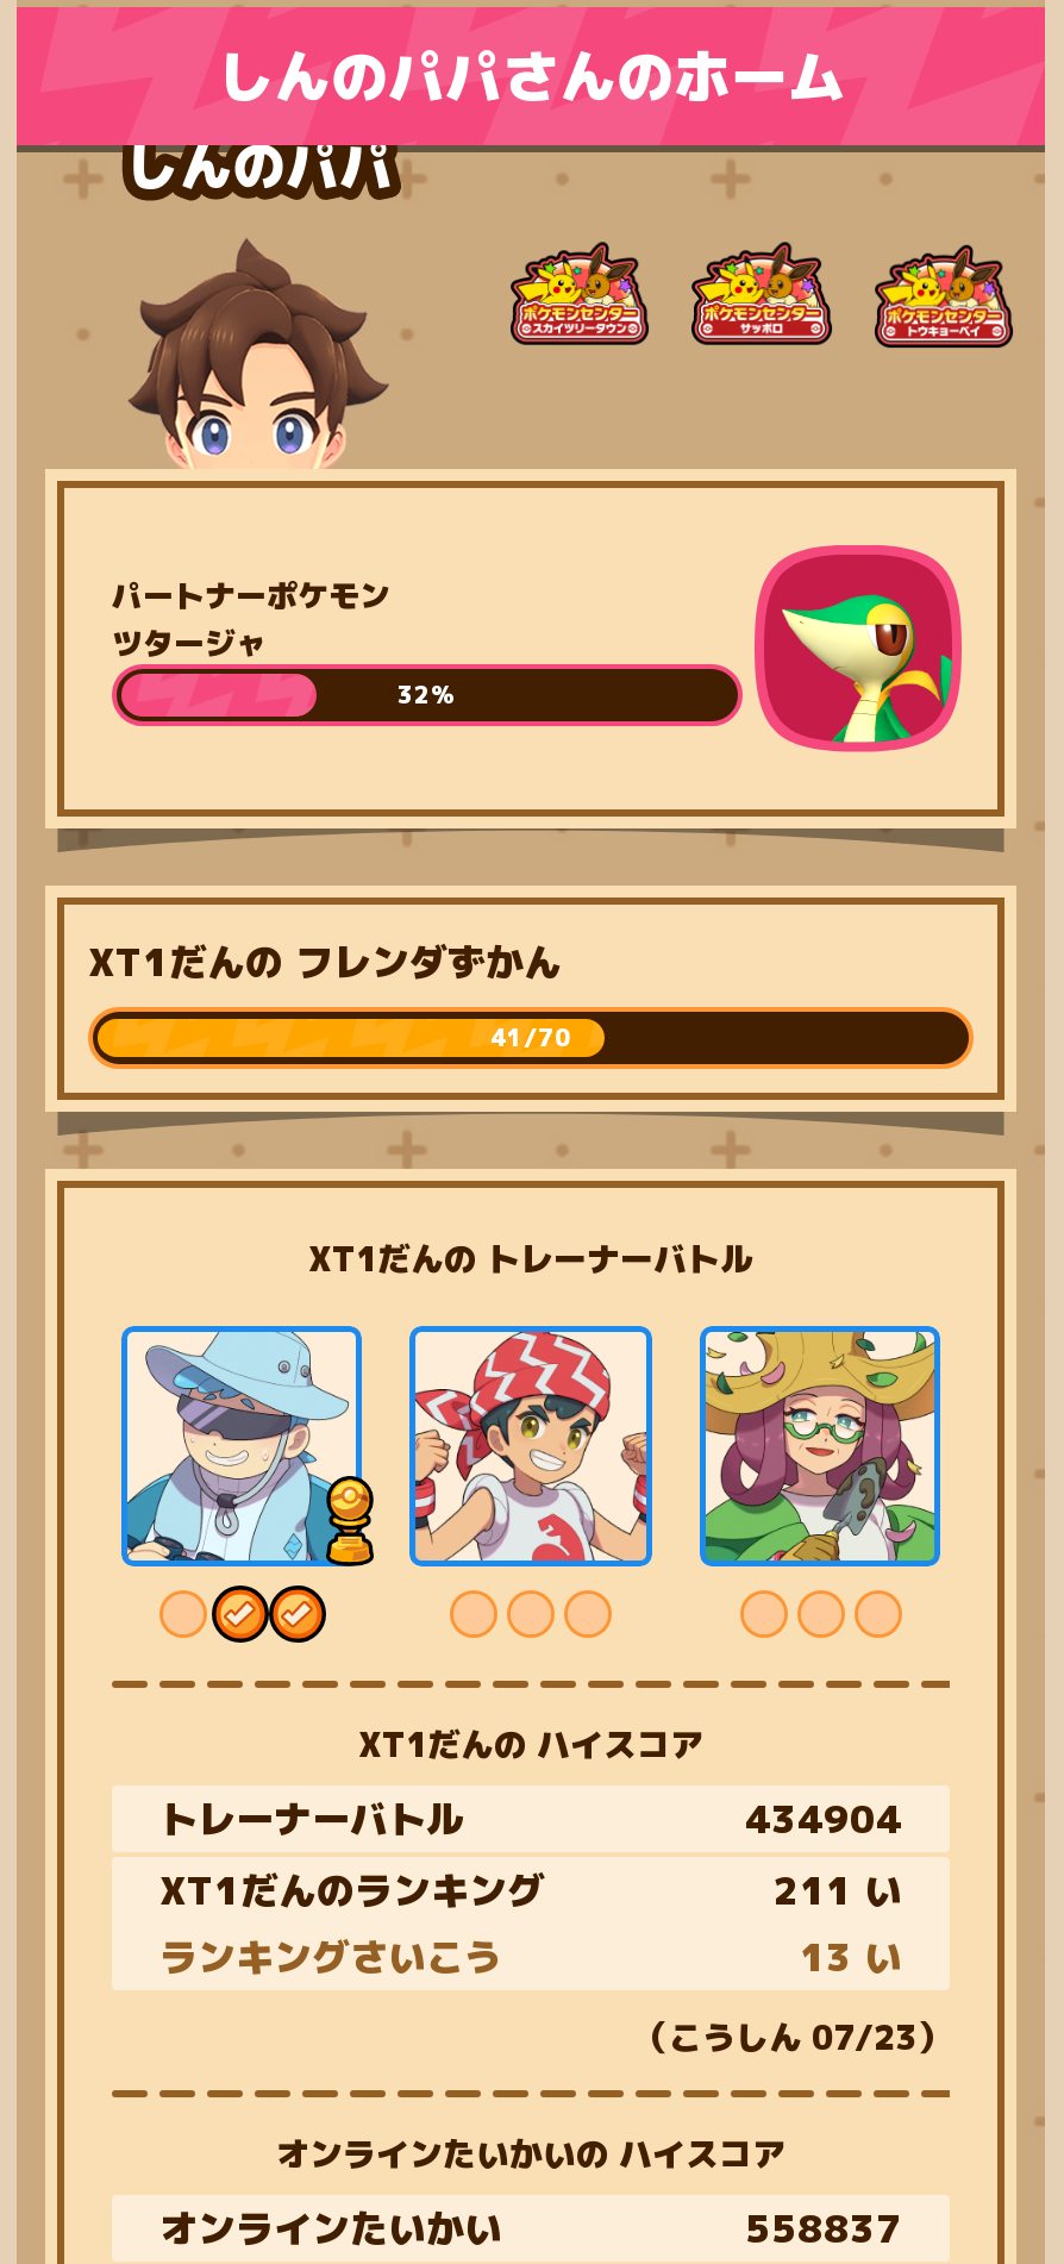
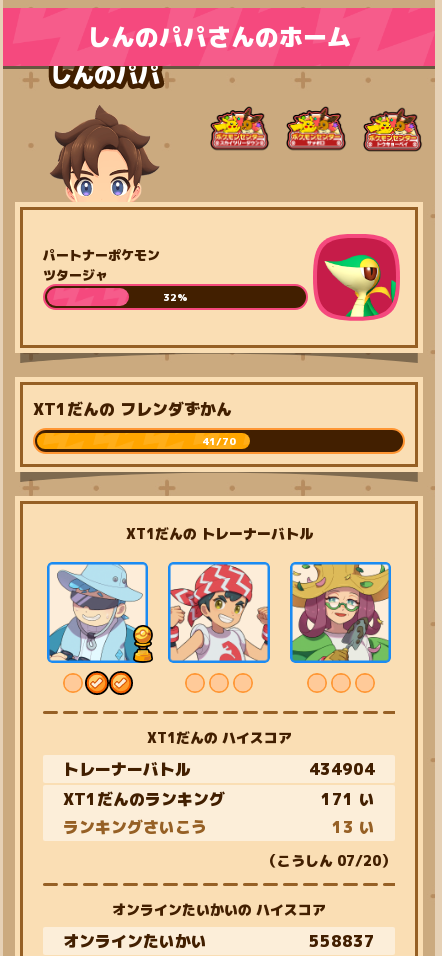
[774,1865,902,1917] 211 い -> [321,788,375,810] 171 い
[636,2015,950,2060] （こうしん07/23） -> [263,851,395,870] （こうしん07/20）

